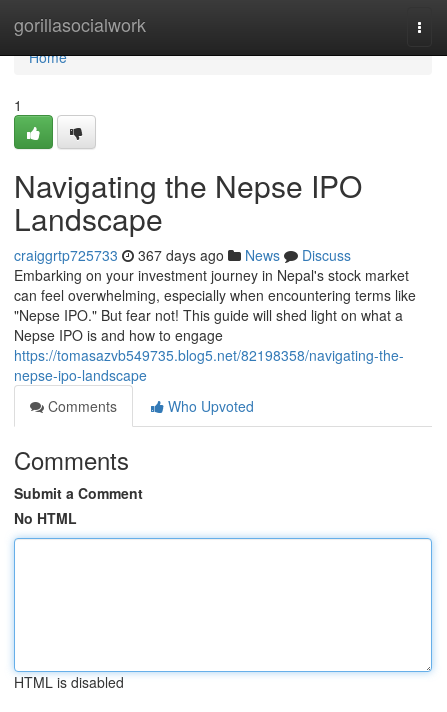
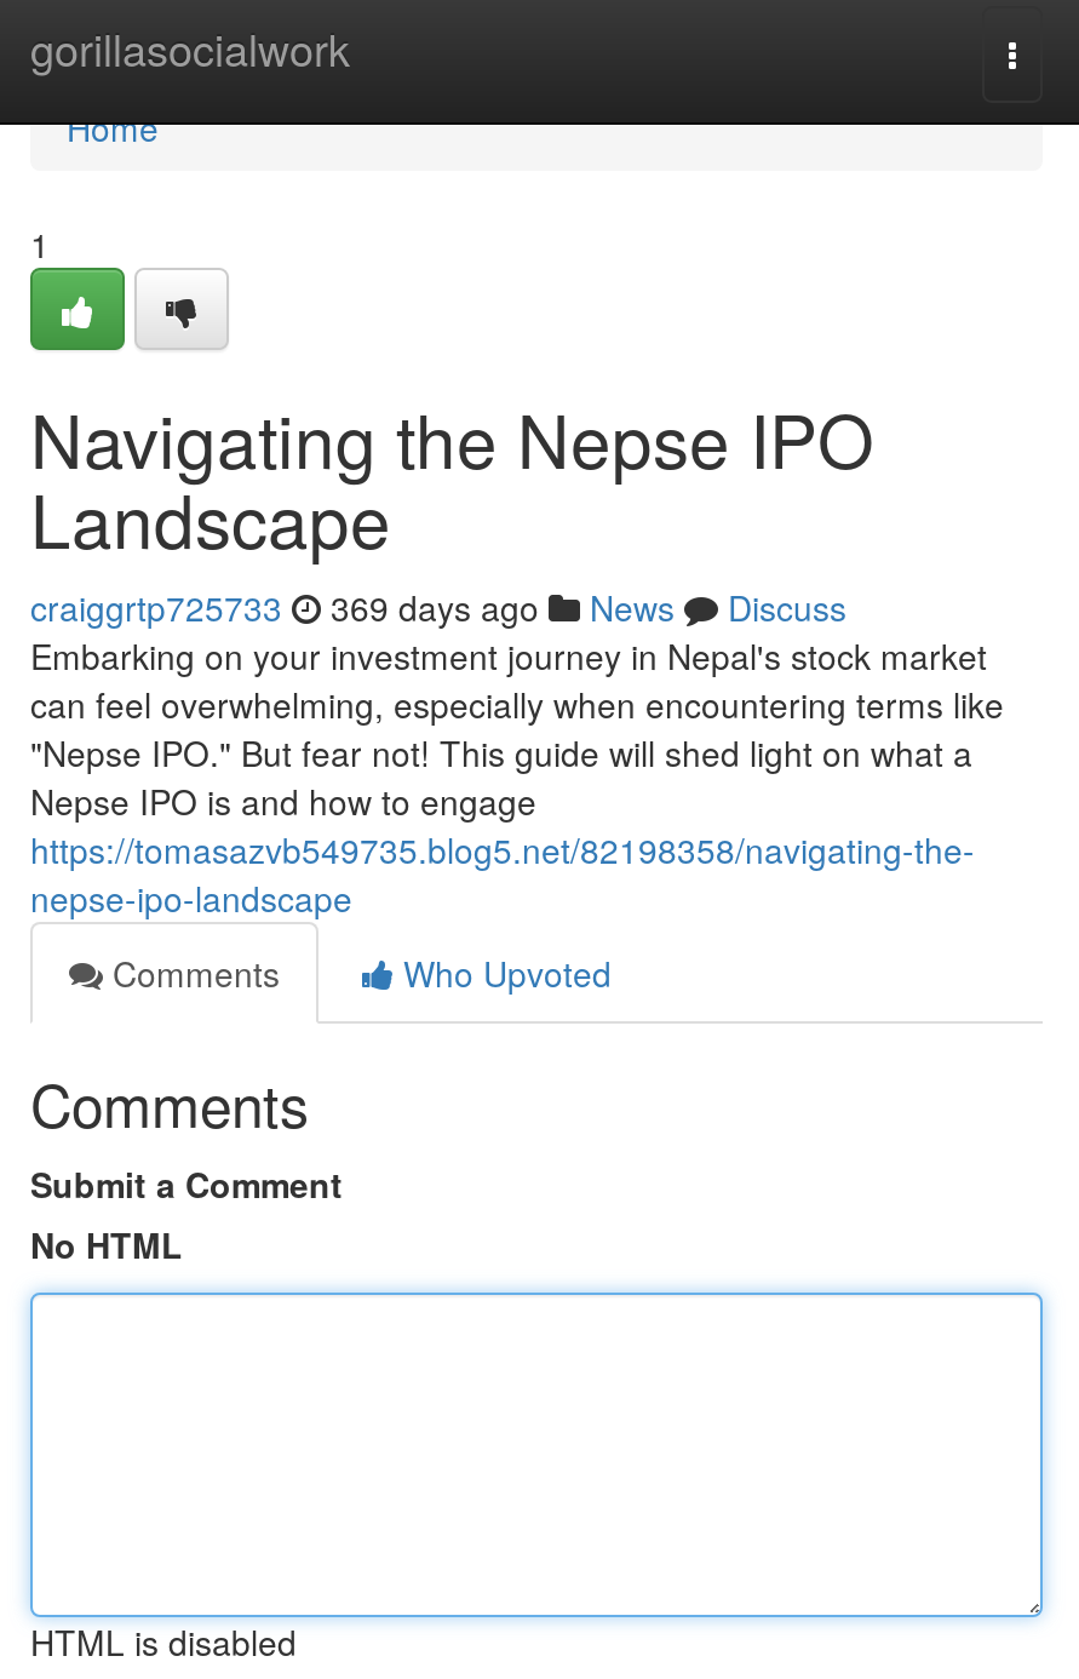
[14,245,351,265] craiggrtp725733 367 days ago News Discuss -> [30,583,846,631] craiggrtp725733 369 days ago News Discuss

